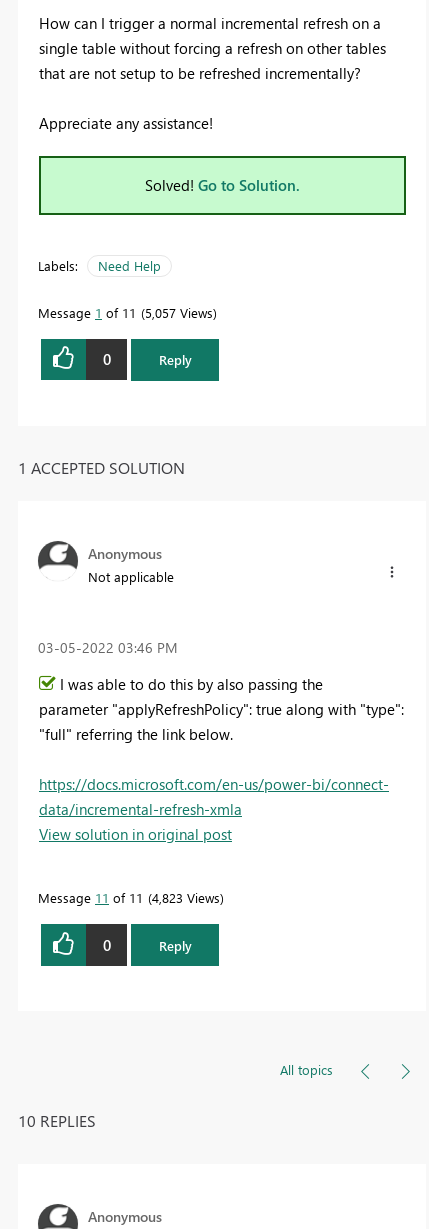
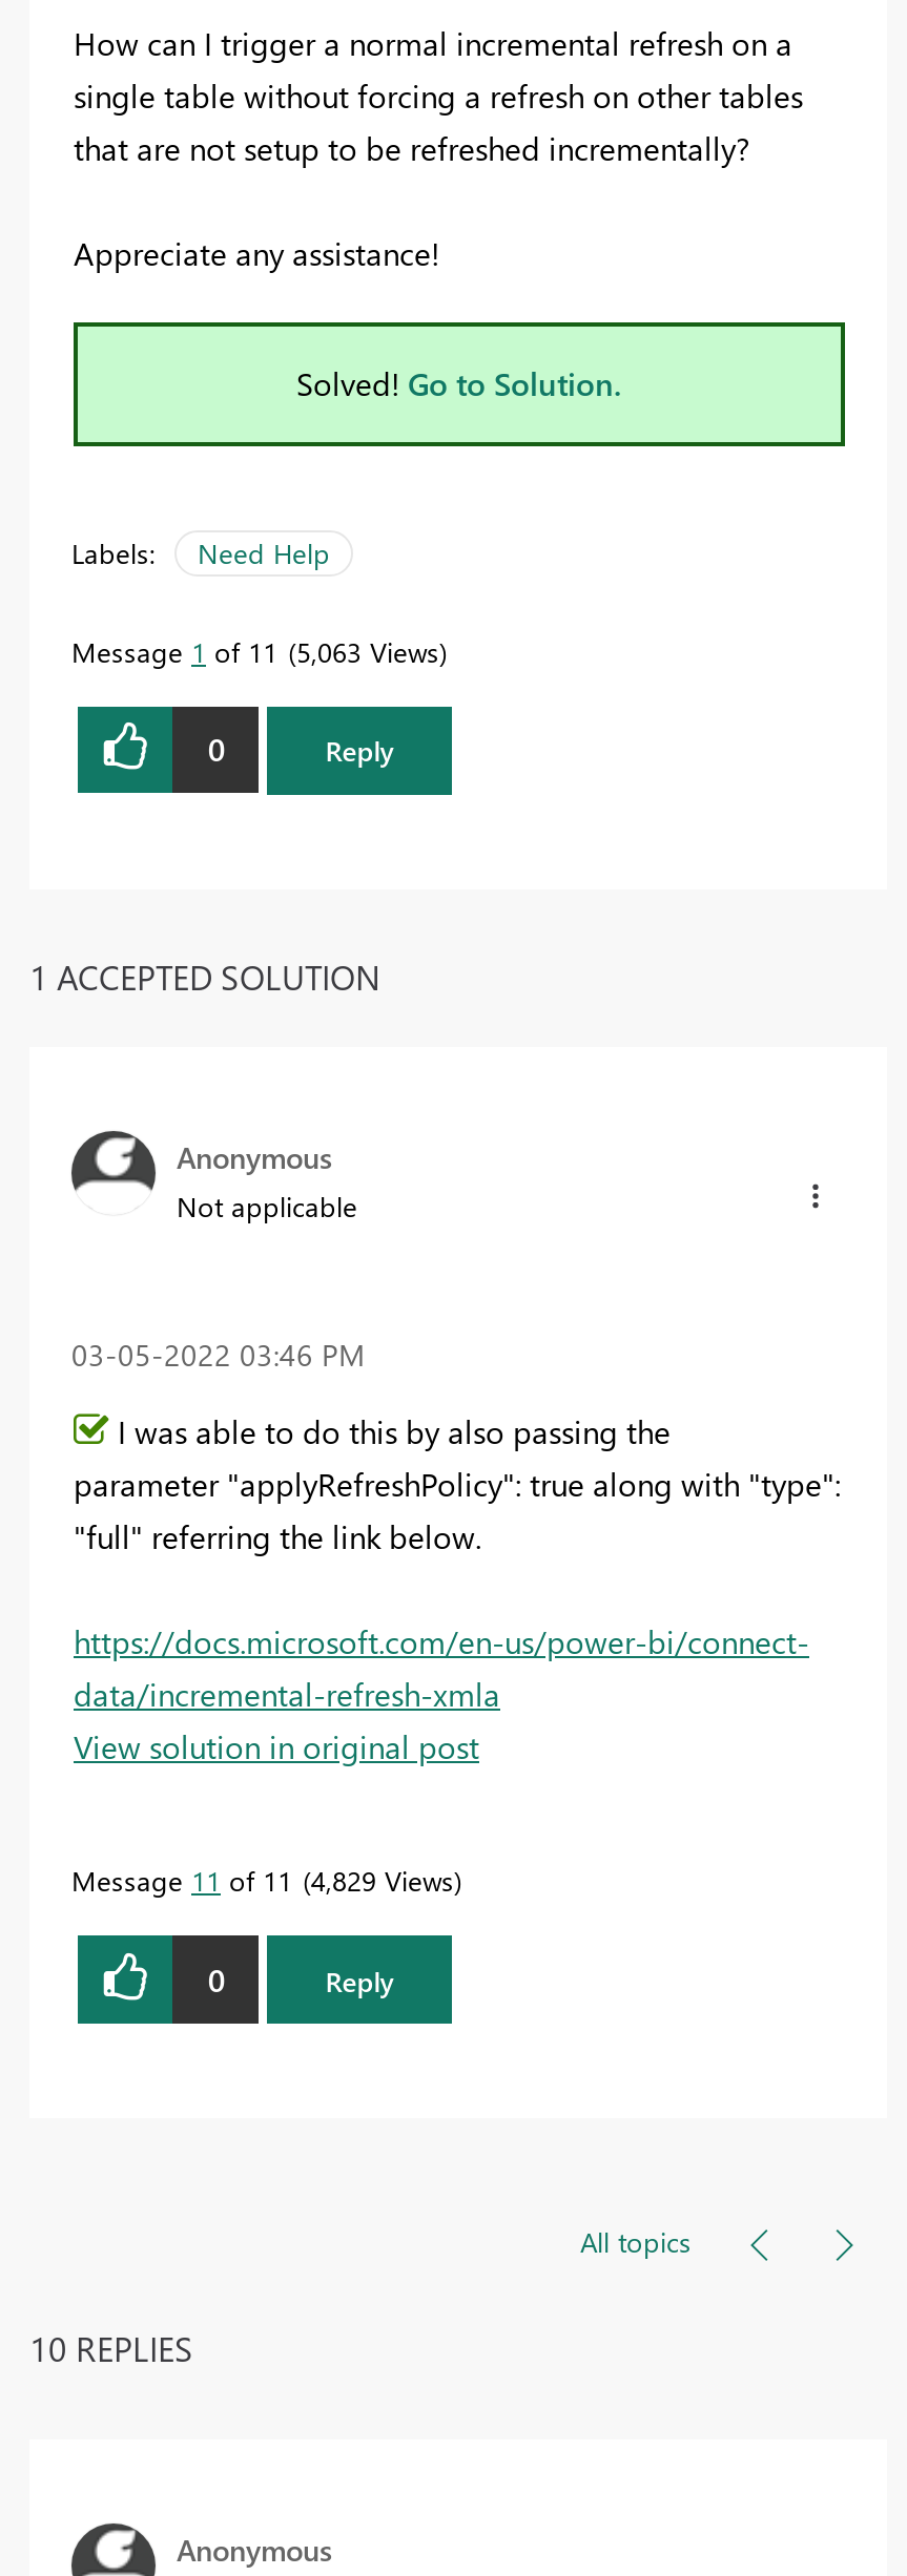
[38,304,213,321] Message 1 of 11 5,057 Views -> [71,632,439,668] Message 1 of 11 5,063 Views
[38,889,220,906] Message 11 of 11 4,823 Views -> [71,1862,454,1898] Message 11 of 11 4,829 Views

